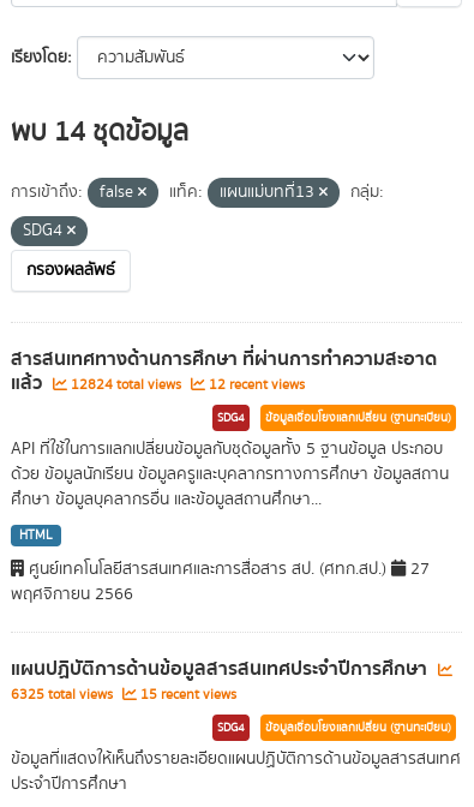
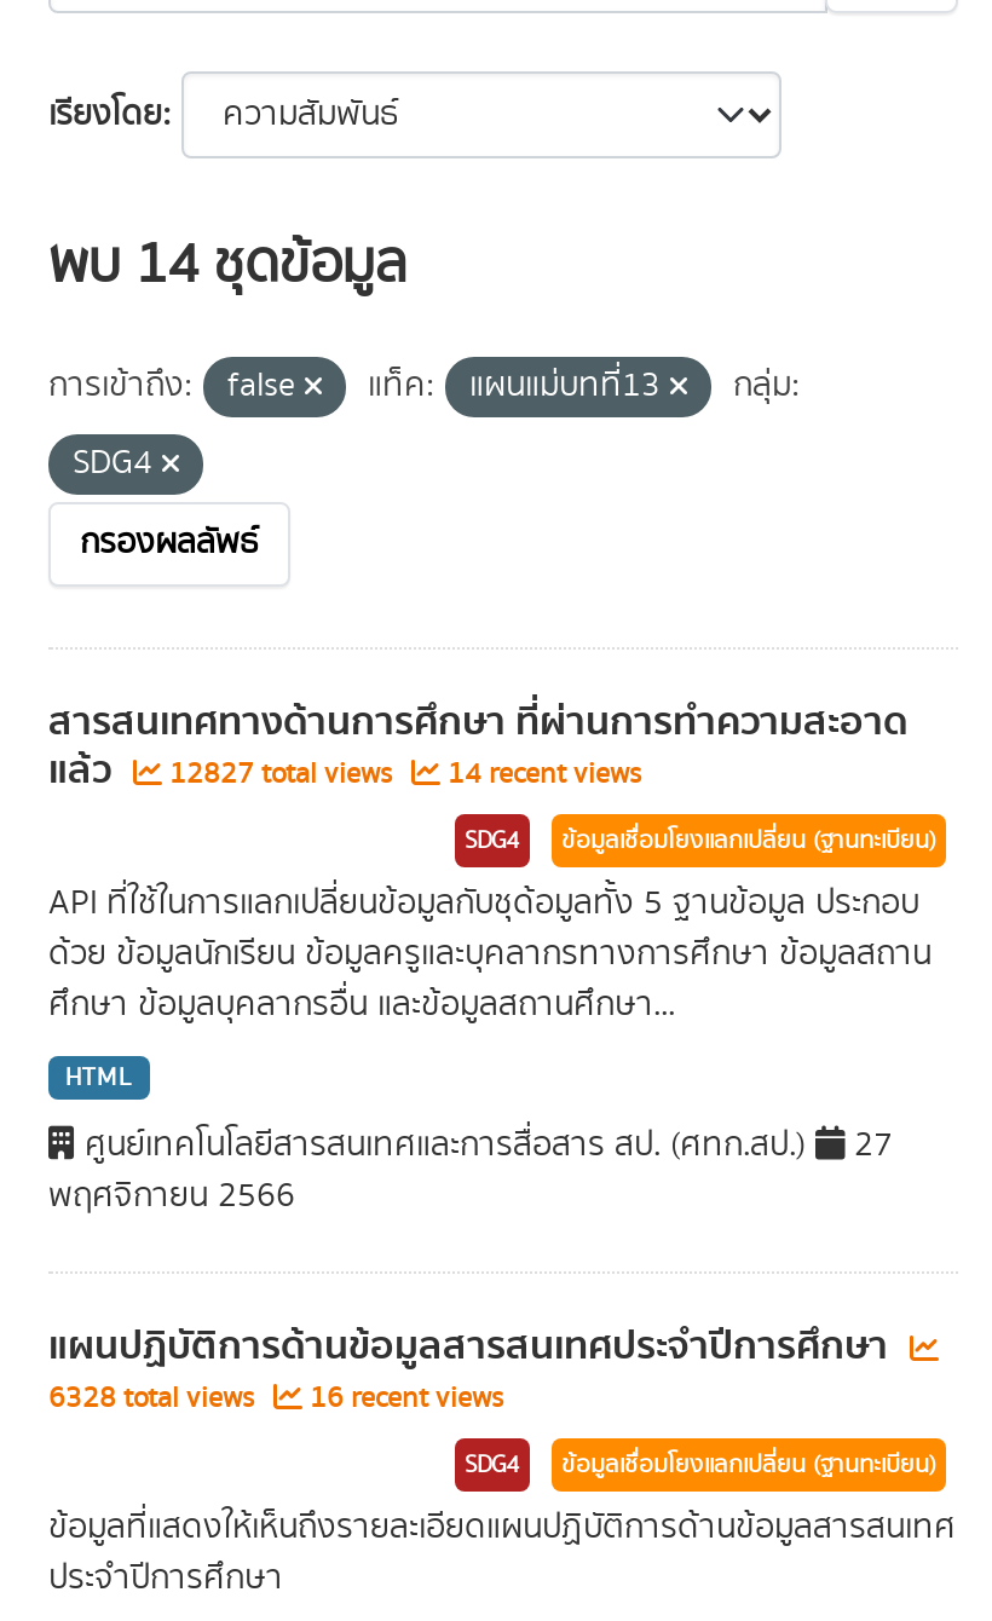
[67,375,185,395] 12824 total views -> [162,754,399,795] 12827 total views
[205,375,305,395] 12 recent views -> [440,754,641,795] 14 recent views
[11,685,116,705] 6325 total views -> [48,1378,261,1419] 6328 total views
[137,685,236,705] 15 recent views -> [302,1378,503,1419] 16 recent views

